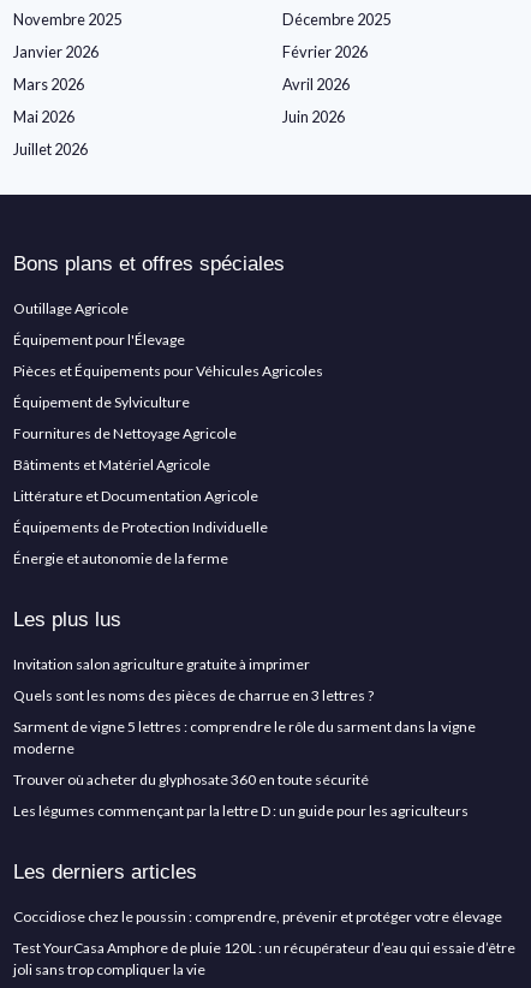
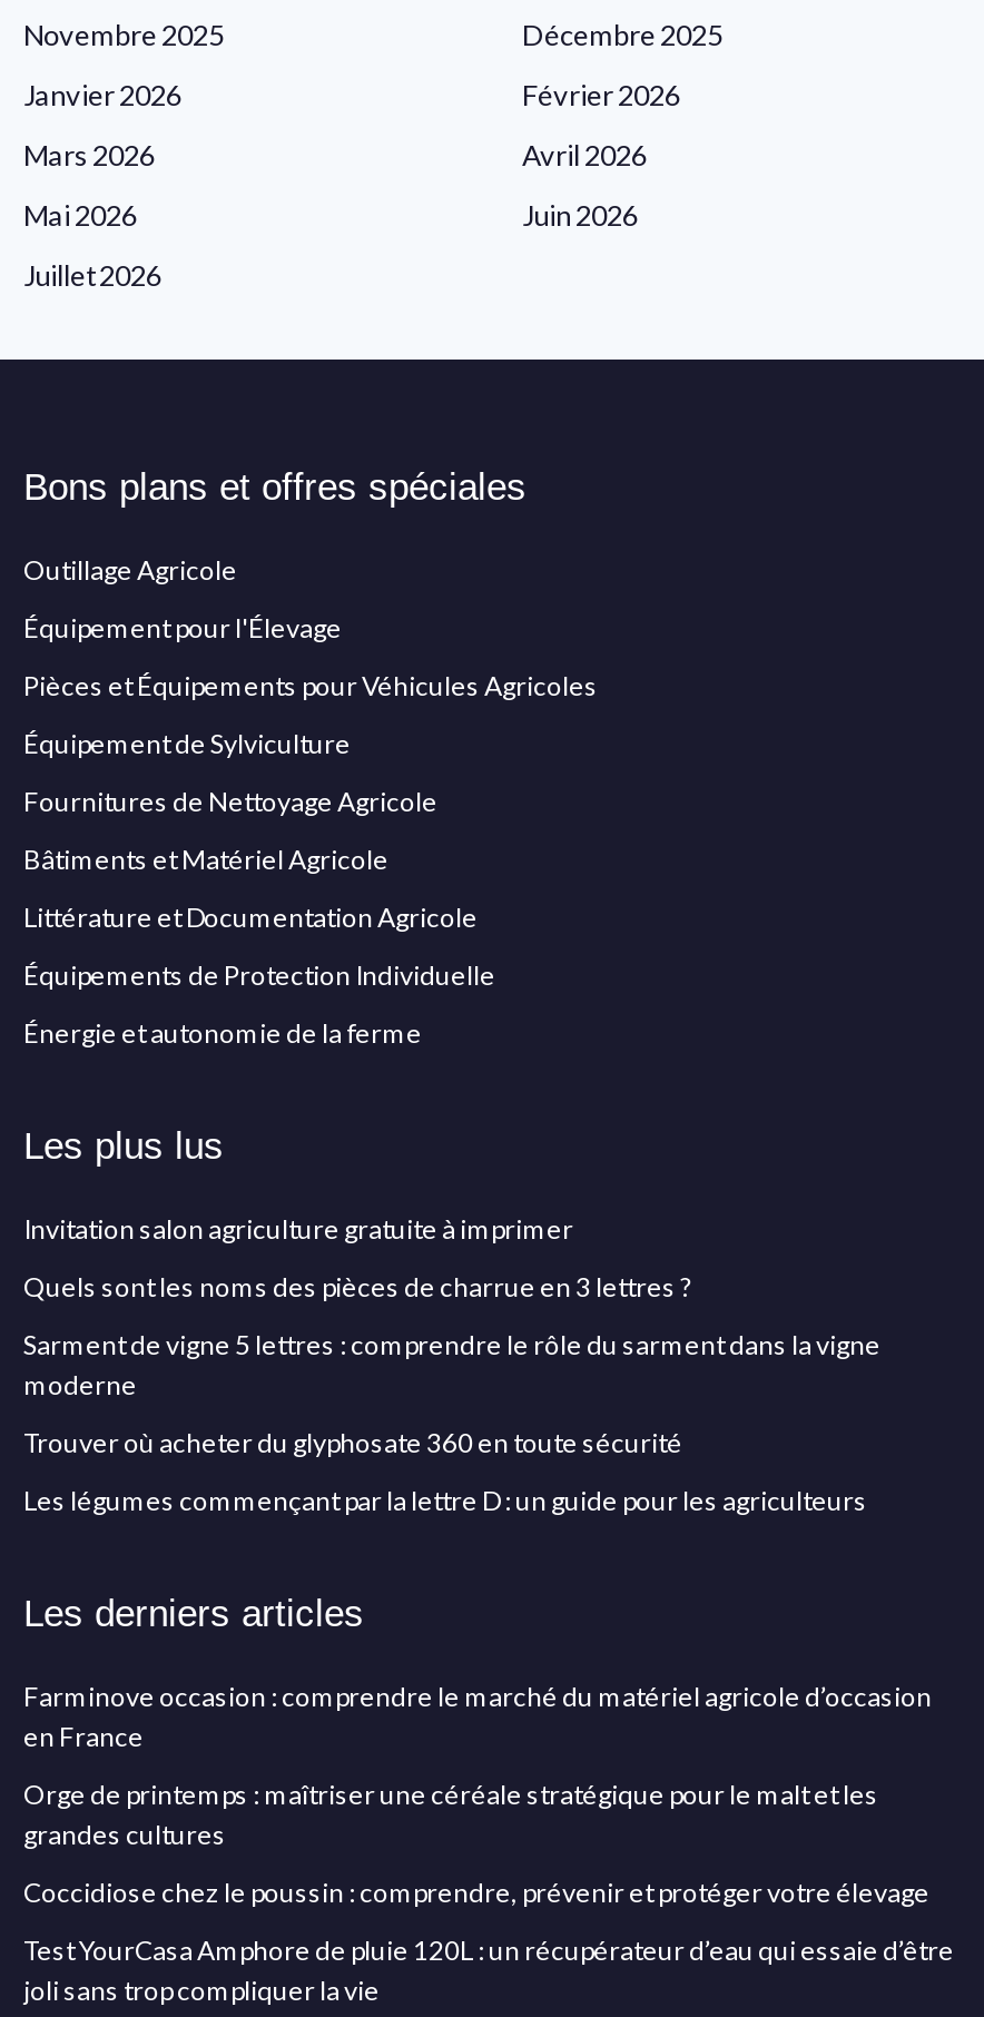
none -> [23,1679,932,1850] Farminove occasion : comprendre le marché du matériel agricole d’occasion | en France | Orge de printemps : maîtriser une céréale stratégique pour le malt et les | grandes cultures

